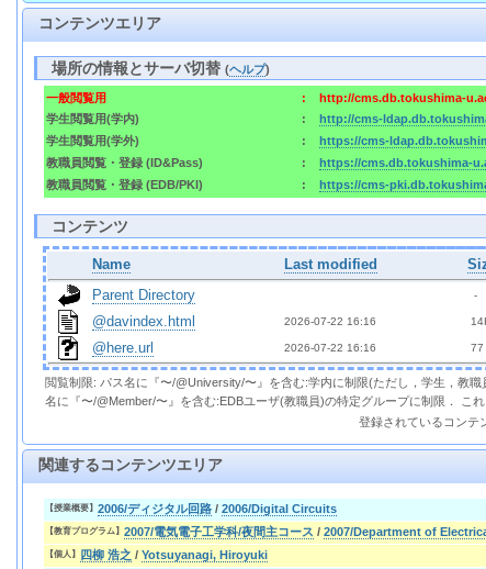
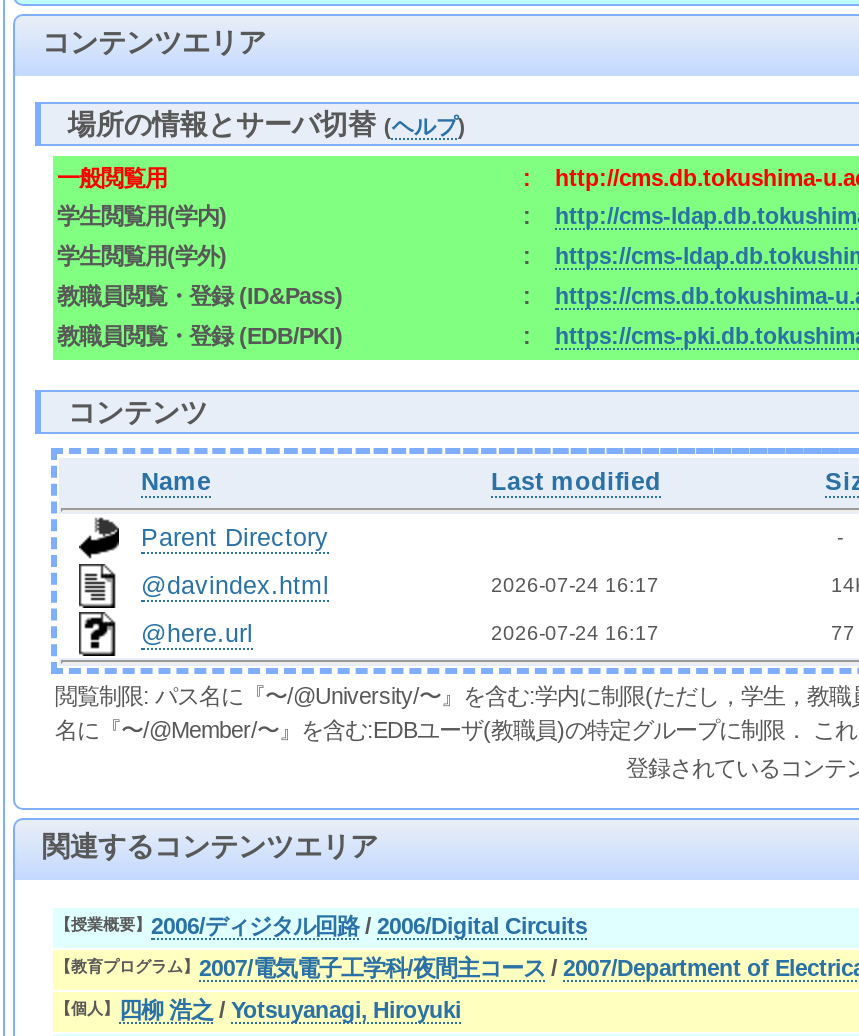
[284,315,383,327] 2026-07-22 16:16 -> [491,574,671,596] 2026-07-24 16:17
[284,342,383,354] 2026-07-22 16:16 -> [491,622,671,644] 2026-07-24 16:17

